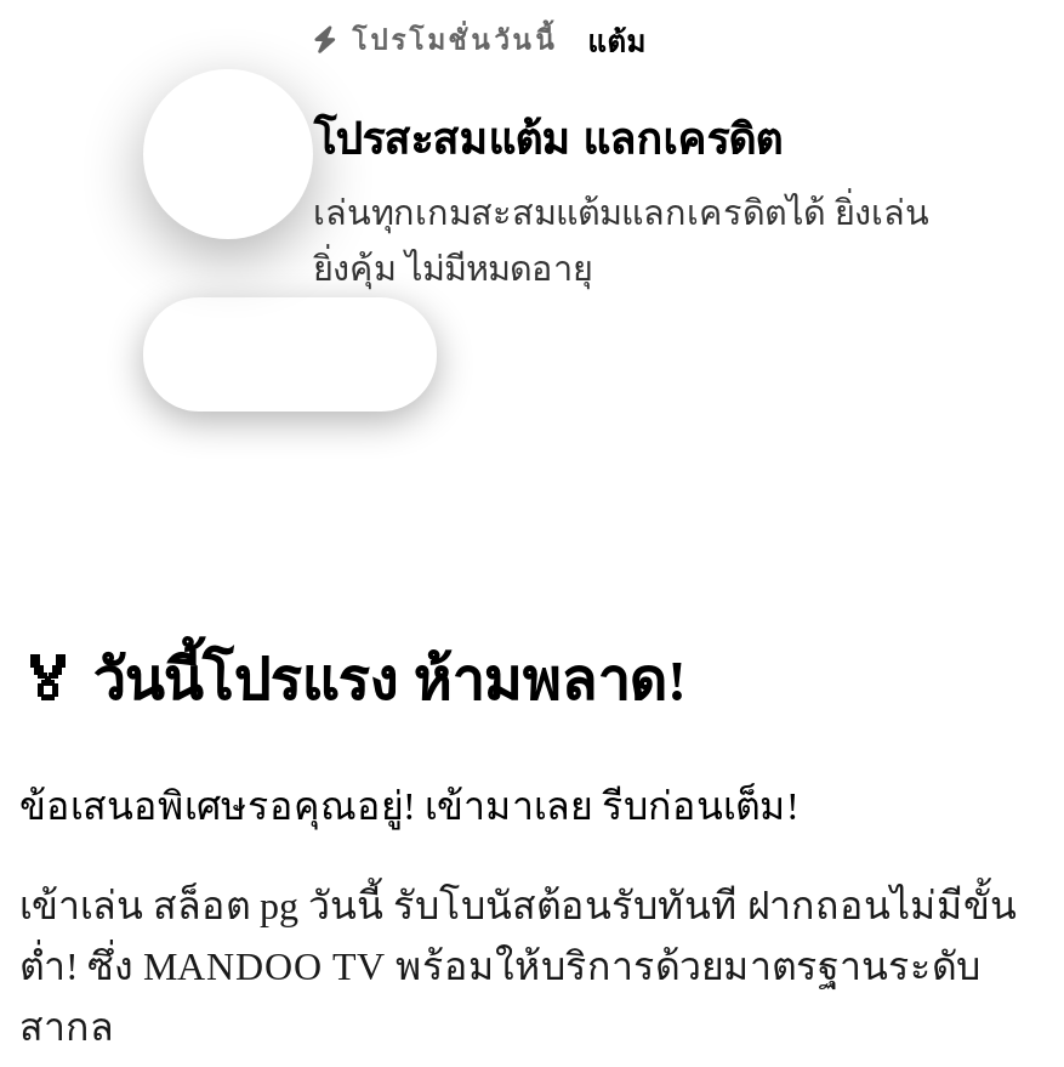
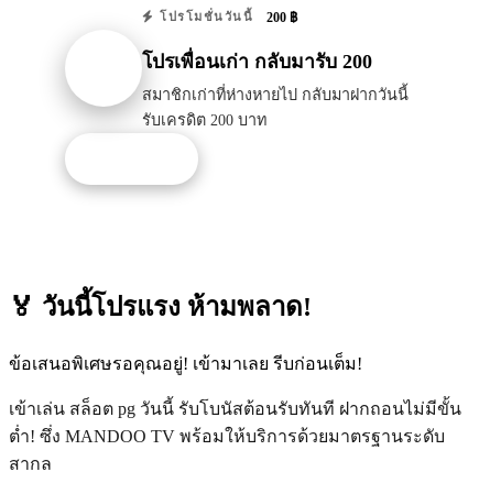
[587,25,645,59] แต้ม -> [266,10,297,25] 200 ฿
[313,116,781,165] โปรสะสมแต้ม แลกเครดิต -> [142,51,372,73] โปรเพื่อนเก่า กลับมารับ 200
[313,194,929,288] เล่นทุกเกมสะสมแต้มแลกเครดิตได้ ยิ่งเล่น | ยิ่งคุ้ม ไม่มีหมดอายุ -> [142,86,409,129] สมาชิกเก่าที่ห่างหายไป กลับมาฝากวันนี้ | รับเครดิต 200 บาท

